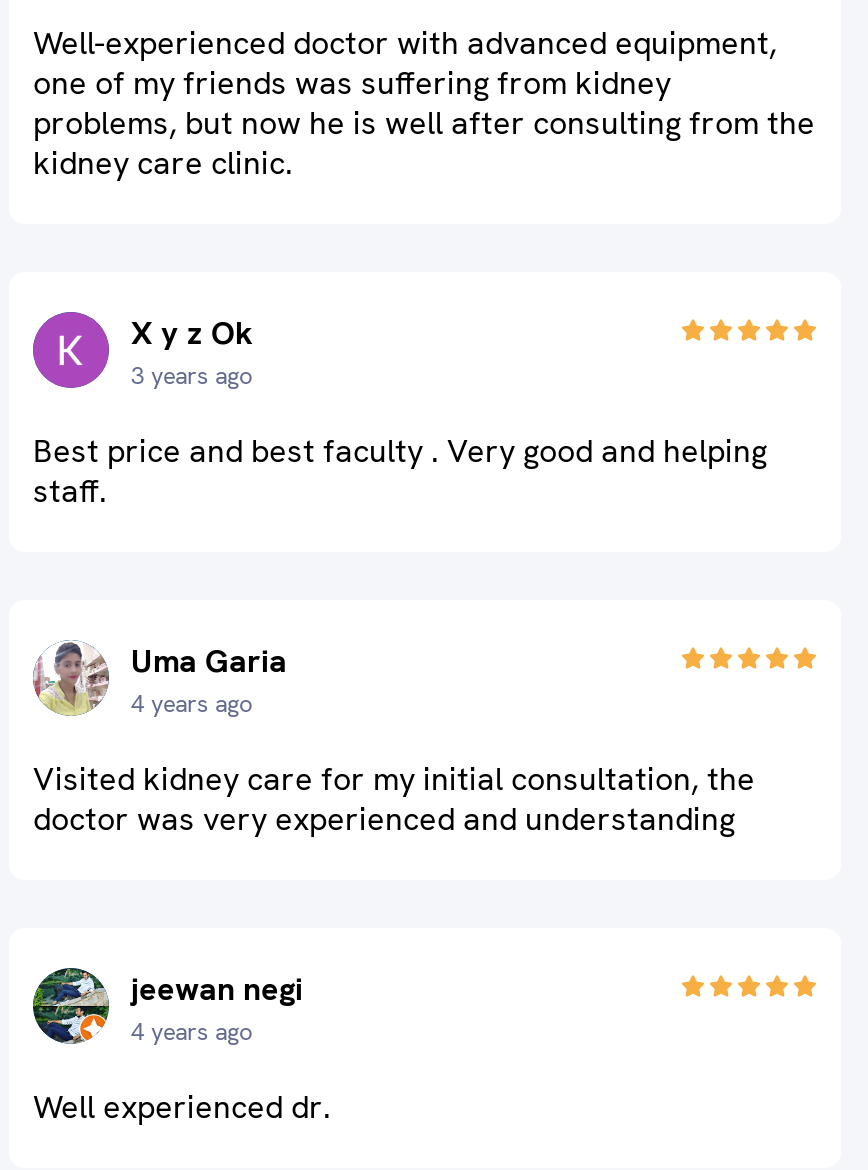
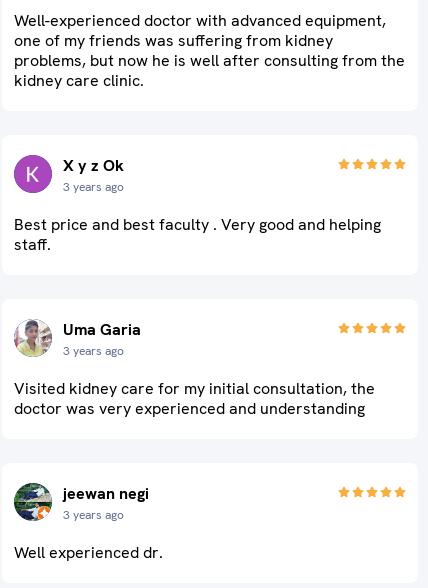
[131,688,253,720] 4 years ago -> [63,343,124,359] 3 years ago
[131,1016,253,1048] 4 years ago -> [63,507,124,523] 3 years ago

